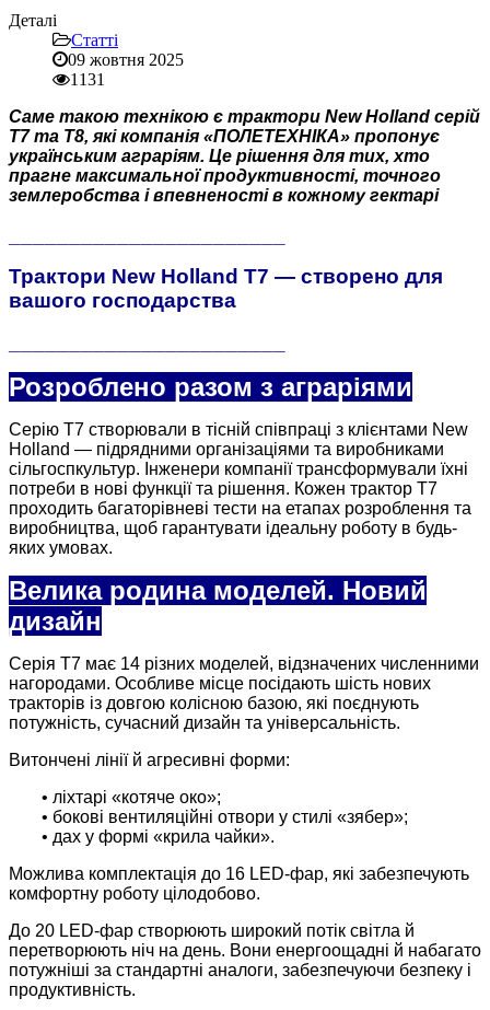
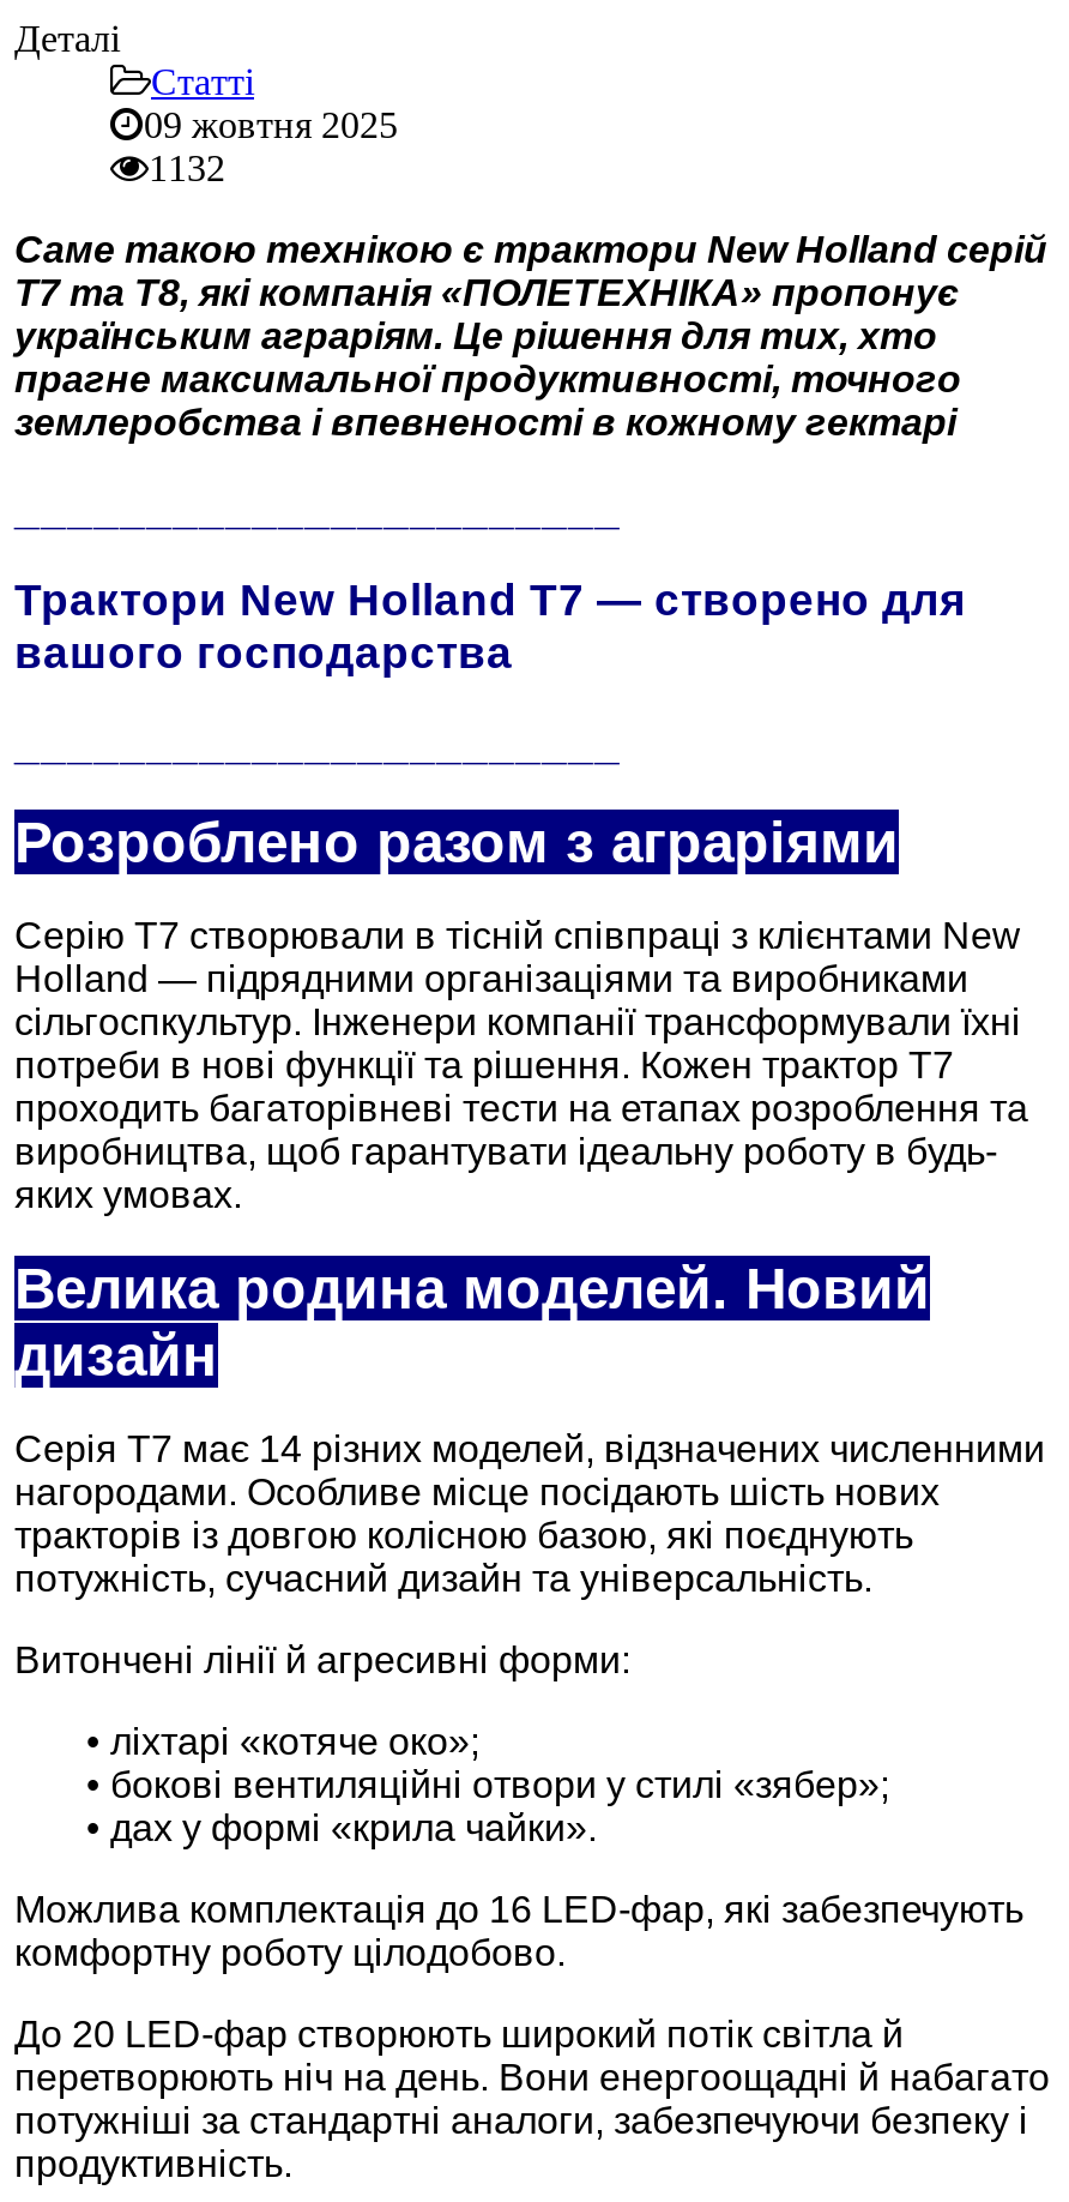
[70,70,105,89] 1131 -> [149,148,225,189] 1132

